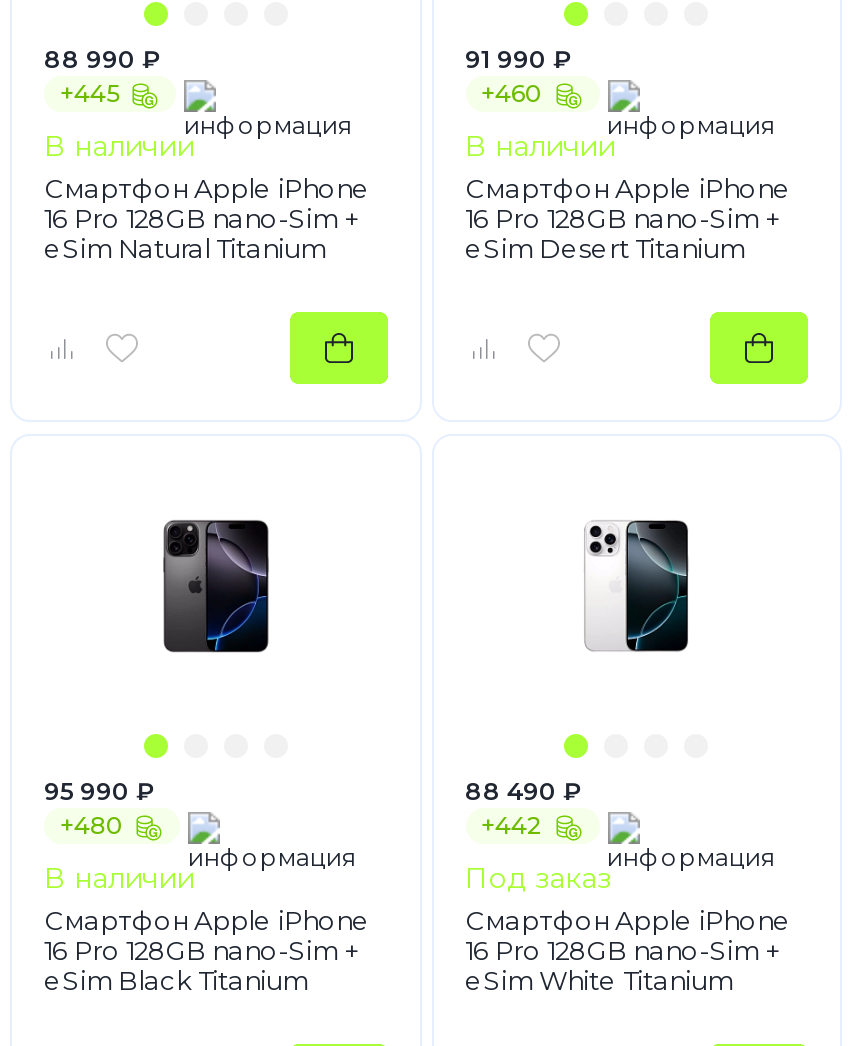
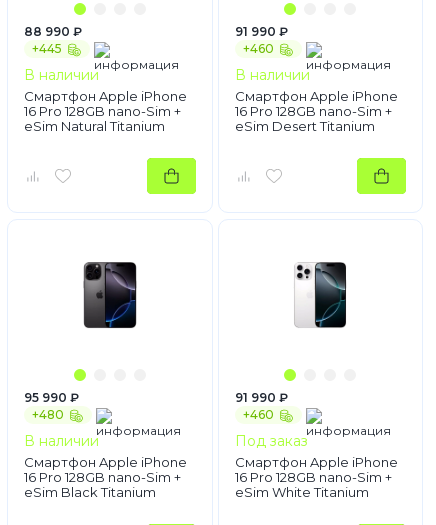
[465,776,581,806] 88 490 ₽ -> [234,390,287,405] 91 990 ₽
[481,810,543,840] +442 -> [242,407,273,422] +460

